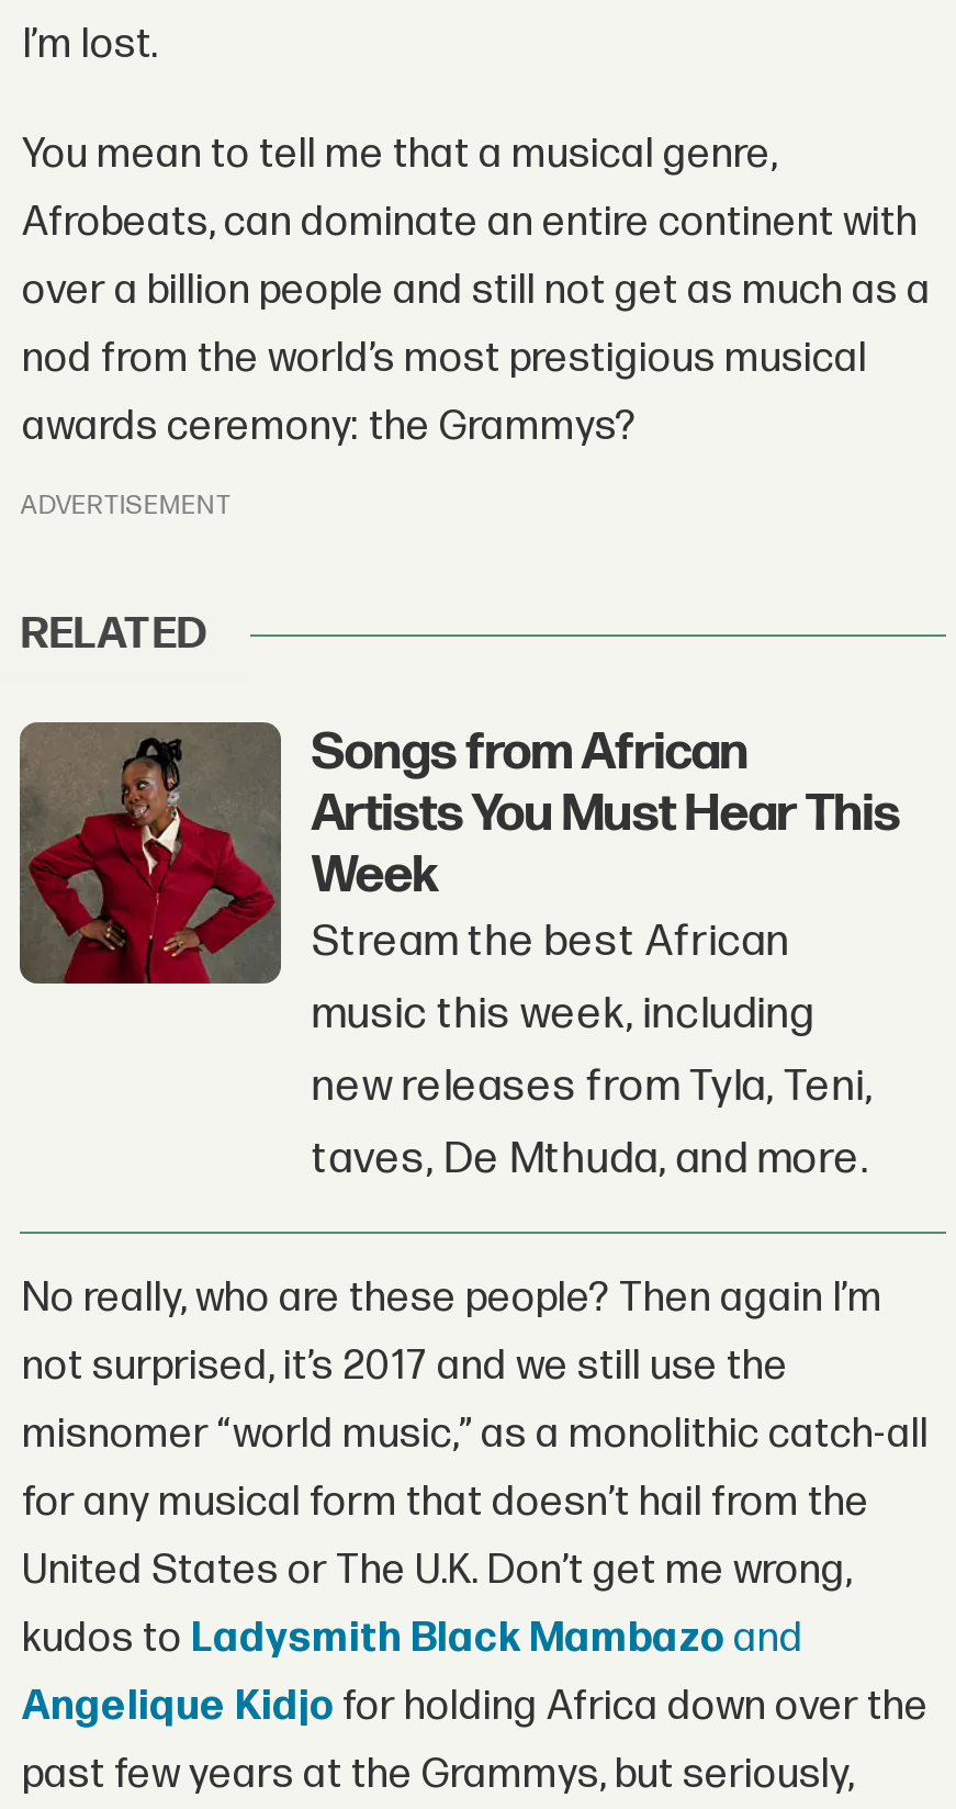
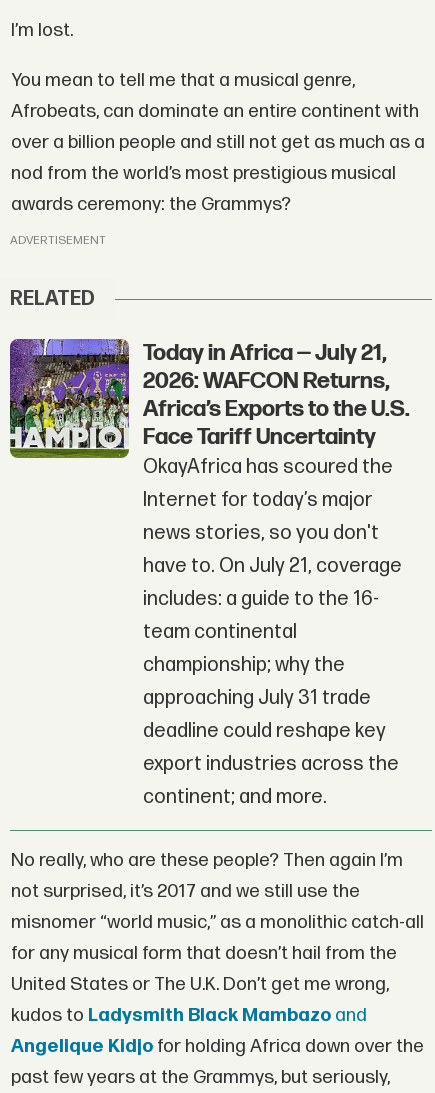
[18,720,900,1185] [image] | Songs from African | Artists You Must Hear This | Week | Stream the best African | music this week, including | new releases from Tyla, Teni, | taves, De Mthuda, and more. -> [9,338,410,809] [image] | Today in Africa — July 21, | 2026: WAFCON Returns, | Africa’s Exports to the U.S. | Face Tariff Uncertainty | OkayAfrica has scoured the | Internet for today’s major | news stories, so you don't | have to. On July 21, coverage | includes: a guide to the 16- | team continental | championship; why the | approaching July 31 trade | deadline could reshape key | export industries across the | continent; and more.

